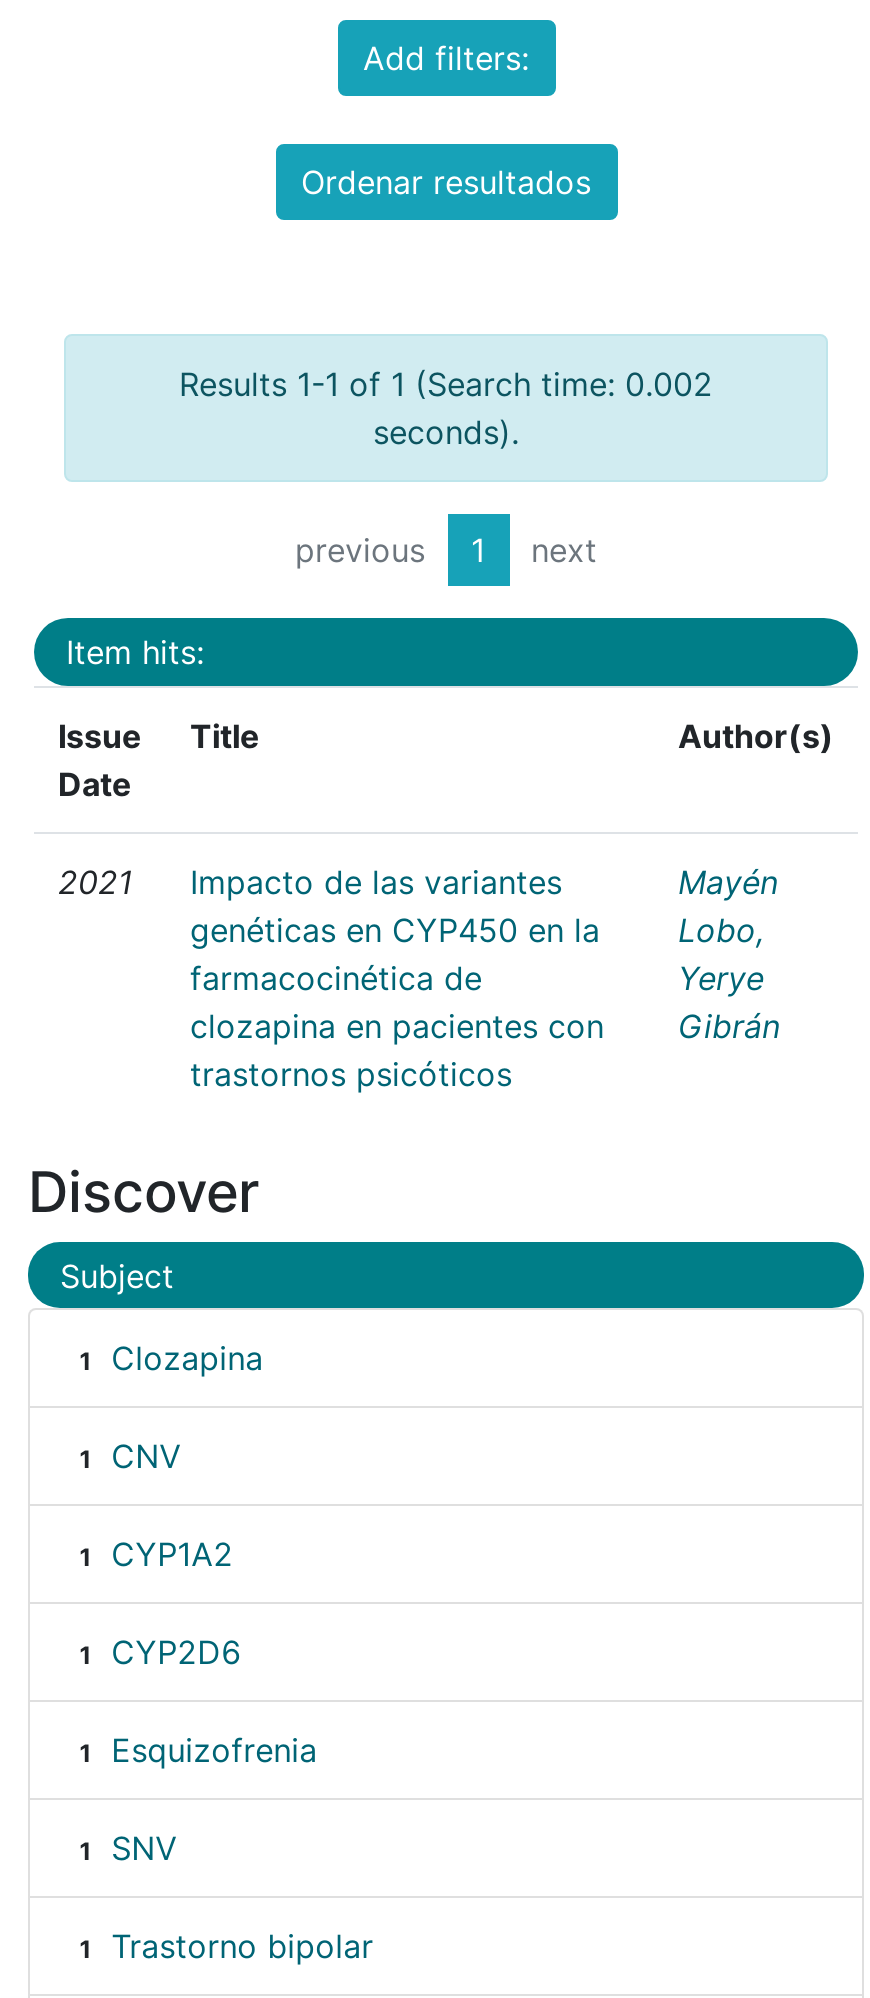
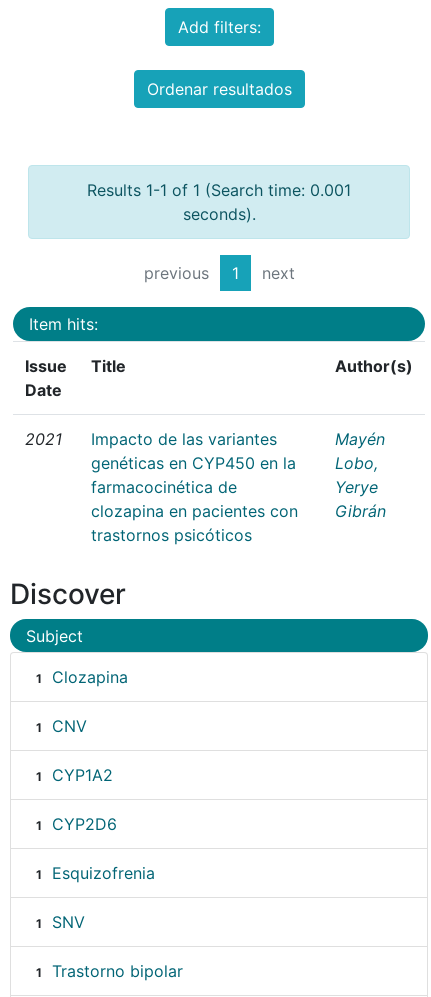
[179,364,713,404] Results 1-1 of 1 (Search time: 0.002 -> [87,180,351,200] Results 1-1 of 1 (Search time: 0.001

